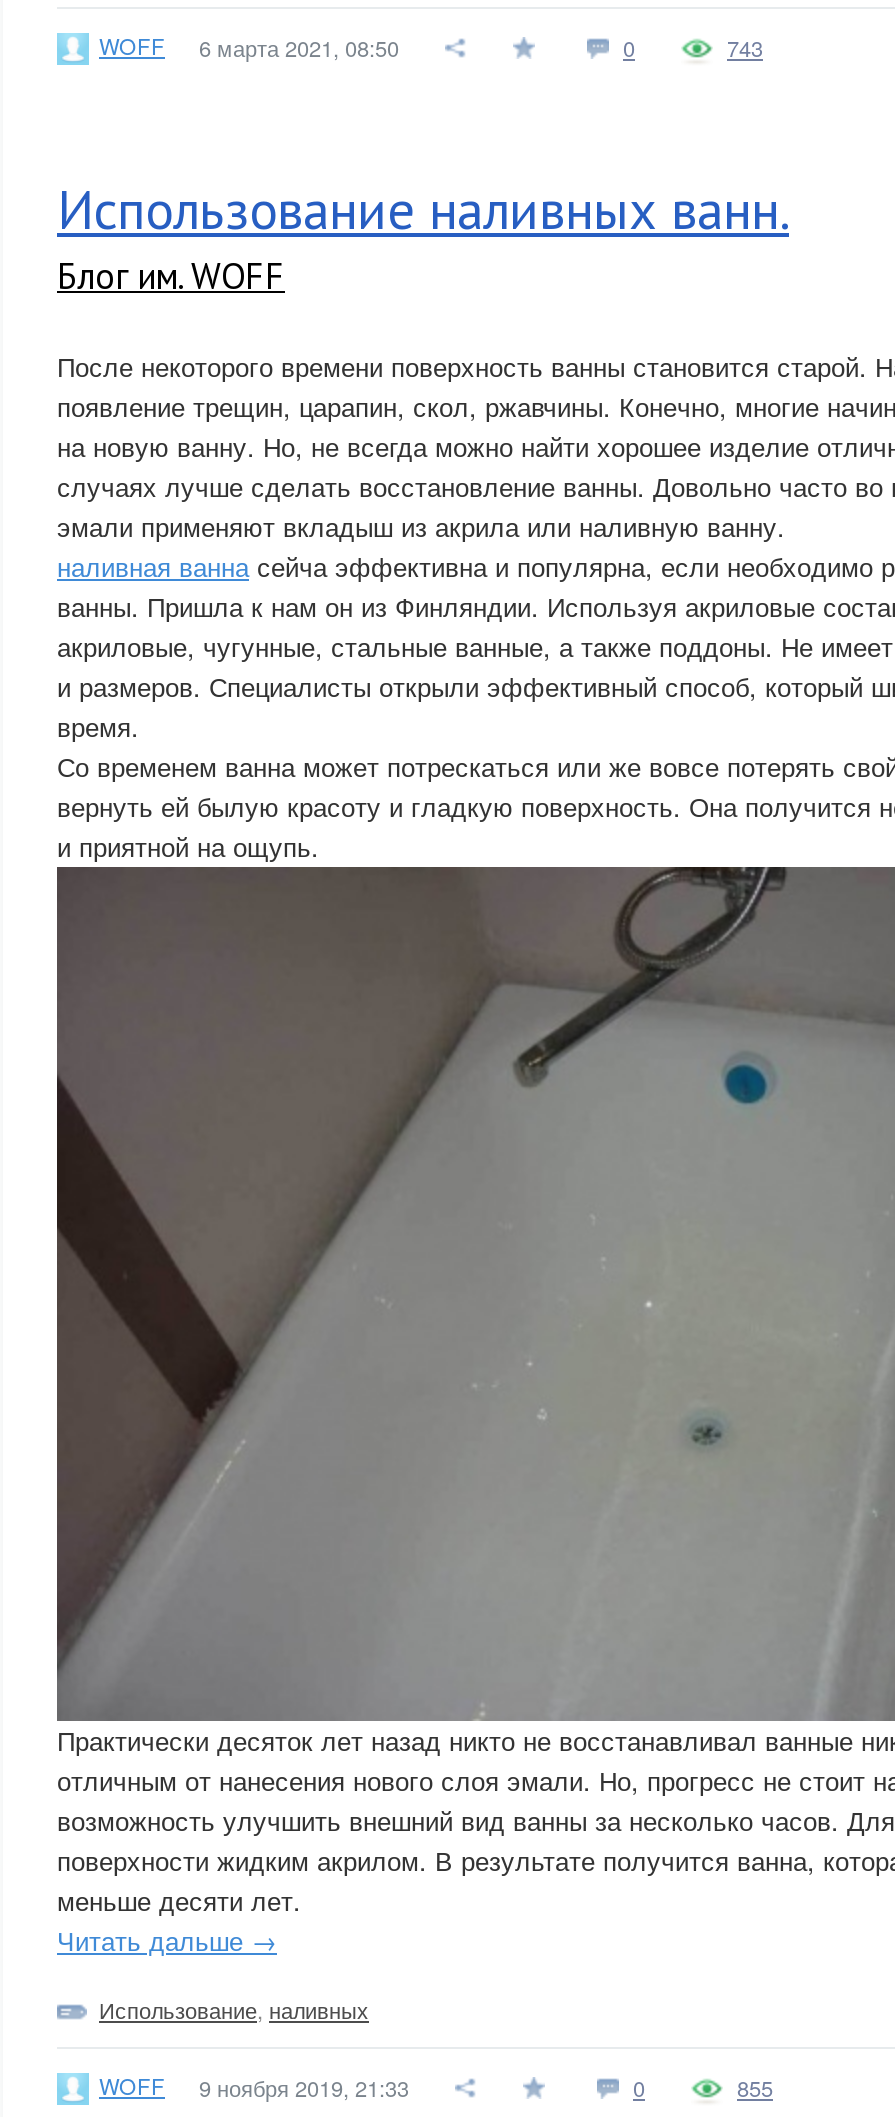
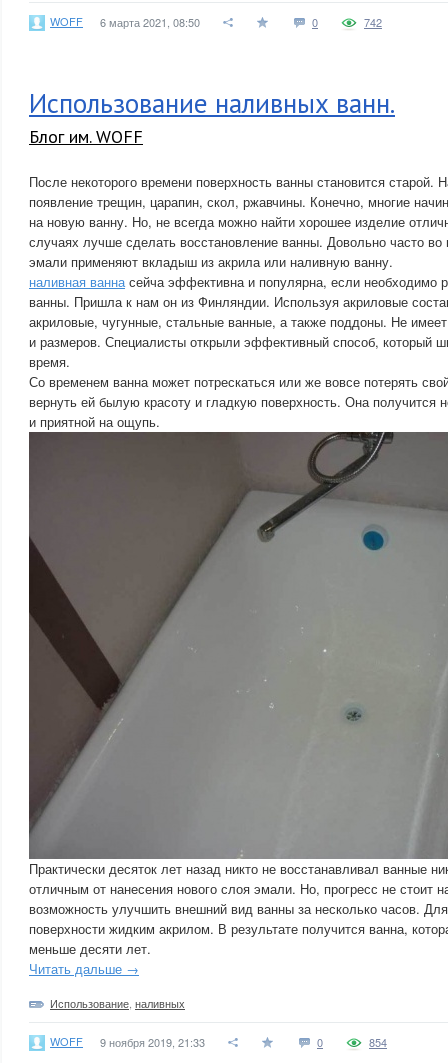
[727,31,763,63] 743 -> [364,14,382,30] 742
[737,2071,773,2103] 855 -> [369,1034,387,1050] 854

